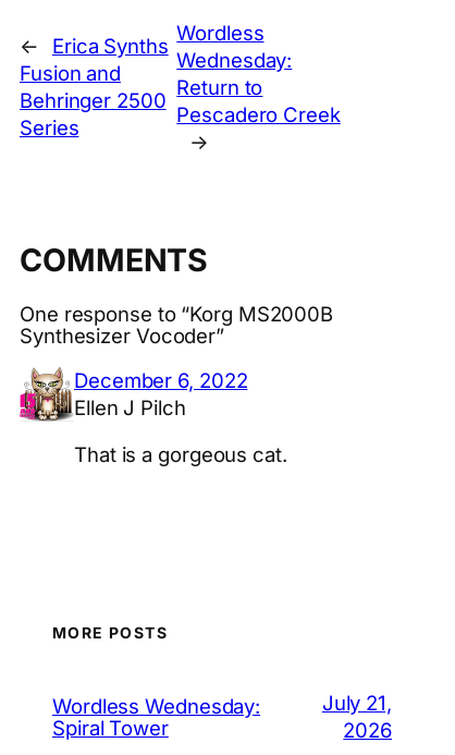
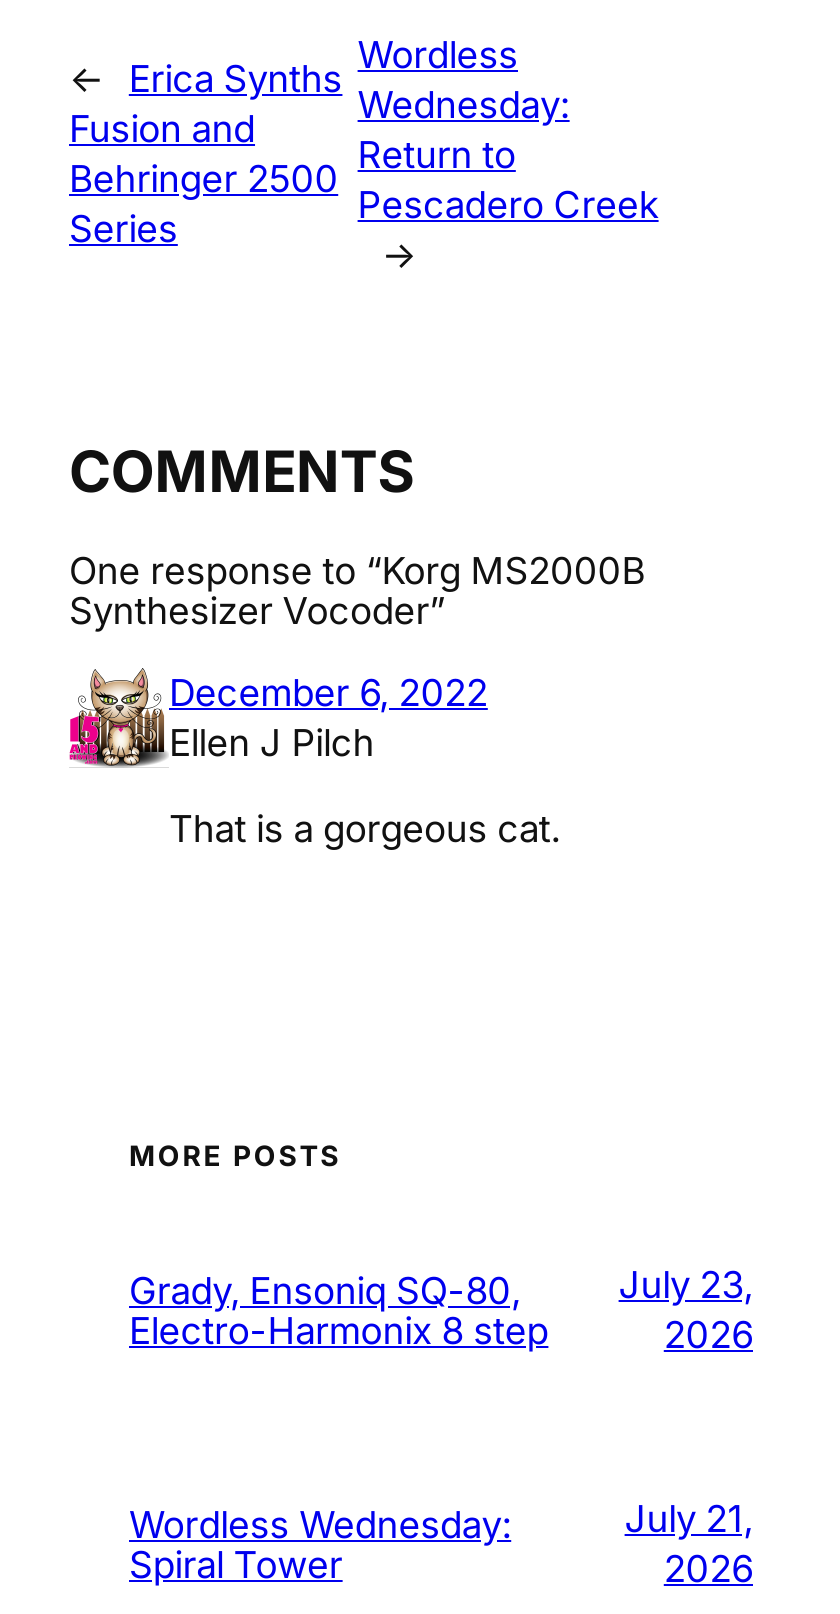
none -> [129,1269,548,1353] Grady, Ensoniq SQ-80, | Electro-Harmonix 8 step
none -> [619,1263,753,1357] July 23, | 2026

